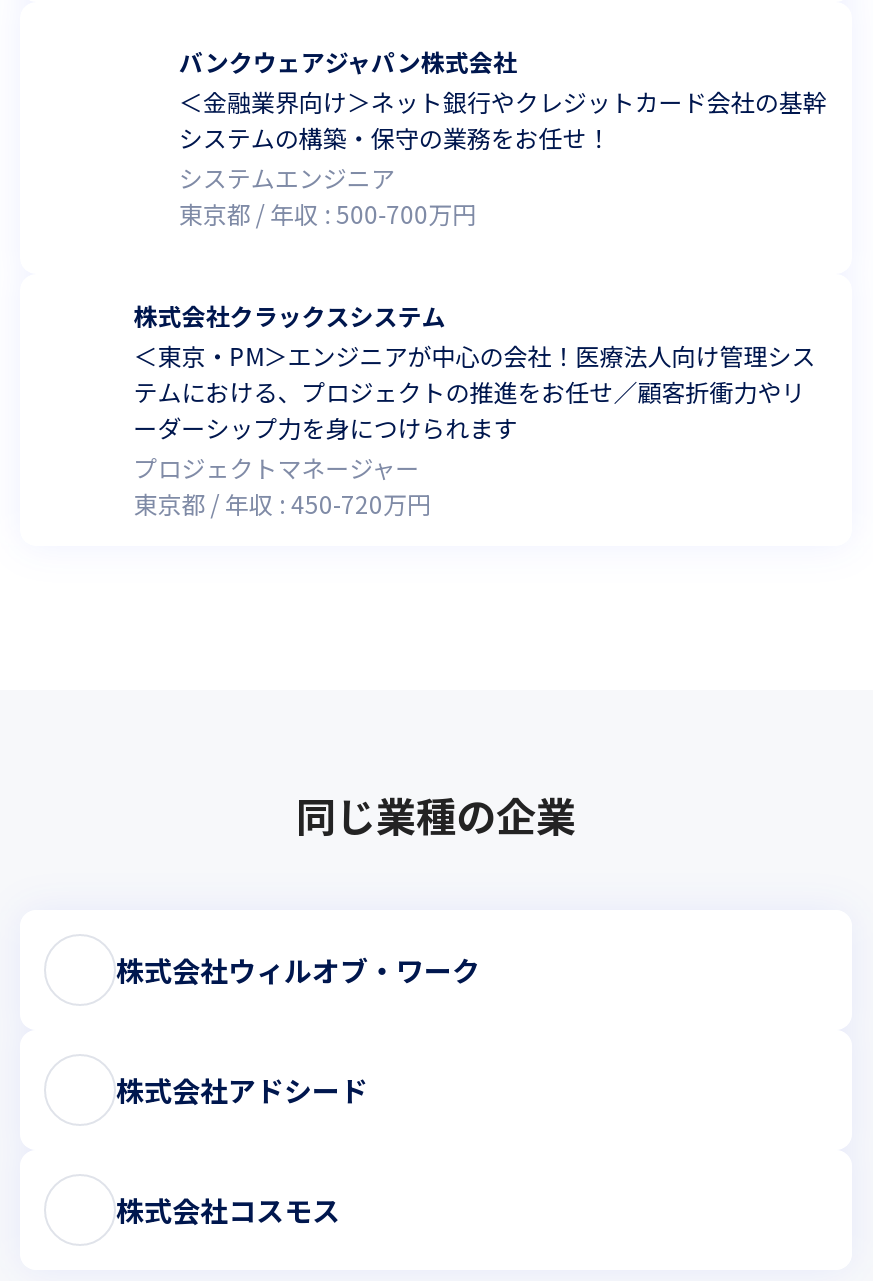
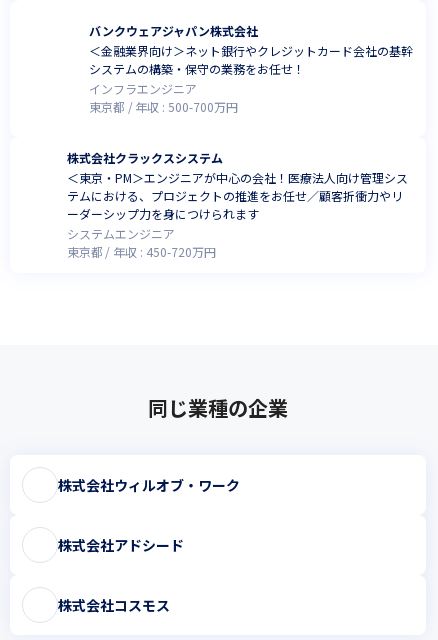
moved [179,160,395,194] -> [67,225,175,242]: システムエンジニア
none -> [89,80,197,97] インフラエンジニア
[134,450,420,484] プロジェクトマネージャー -> none

